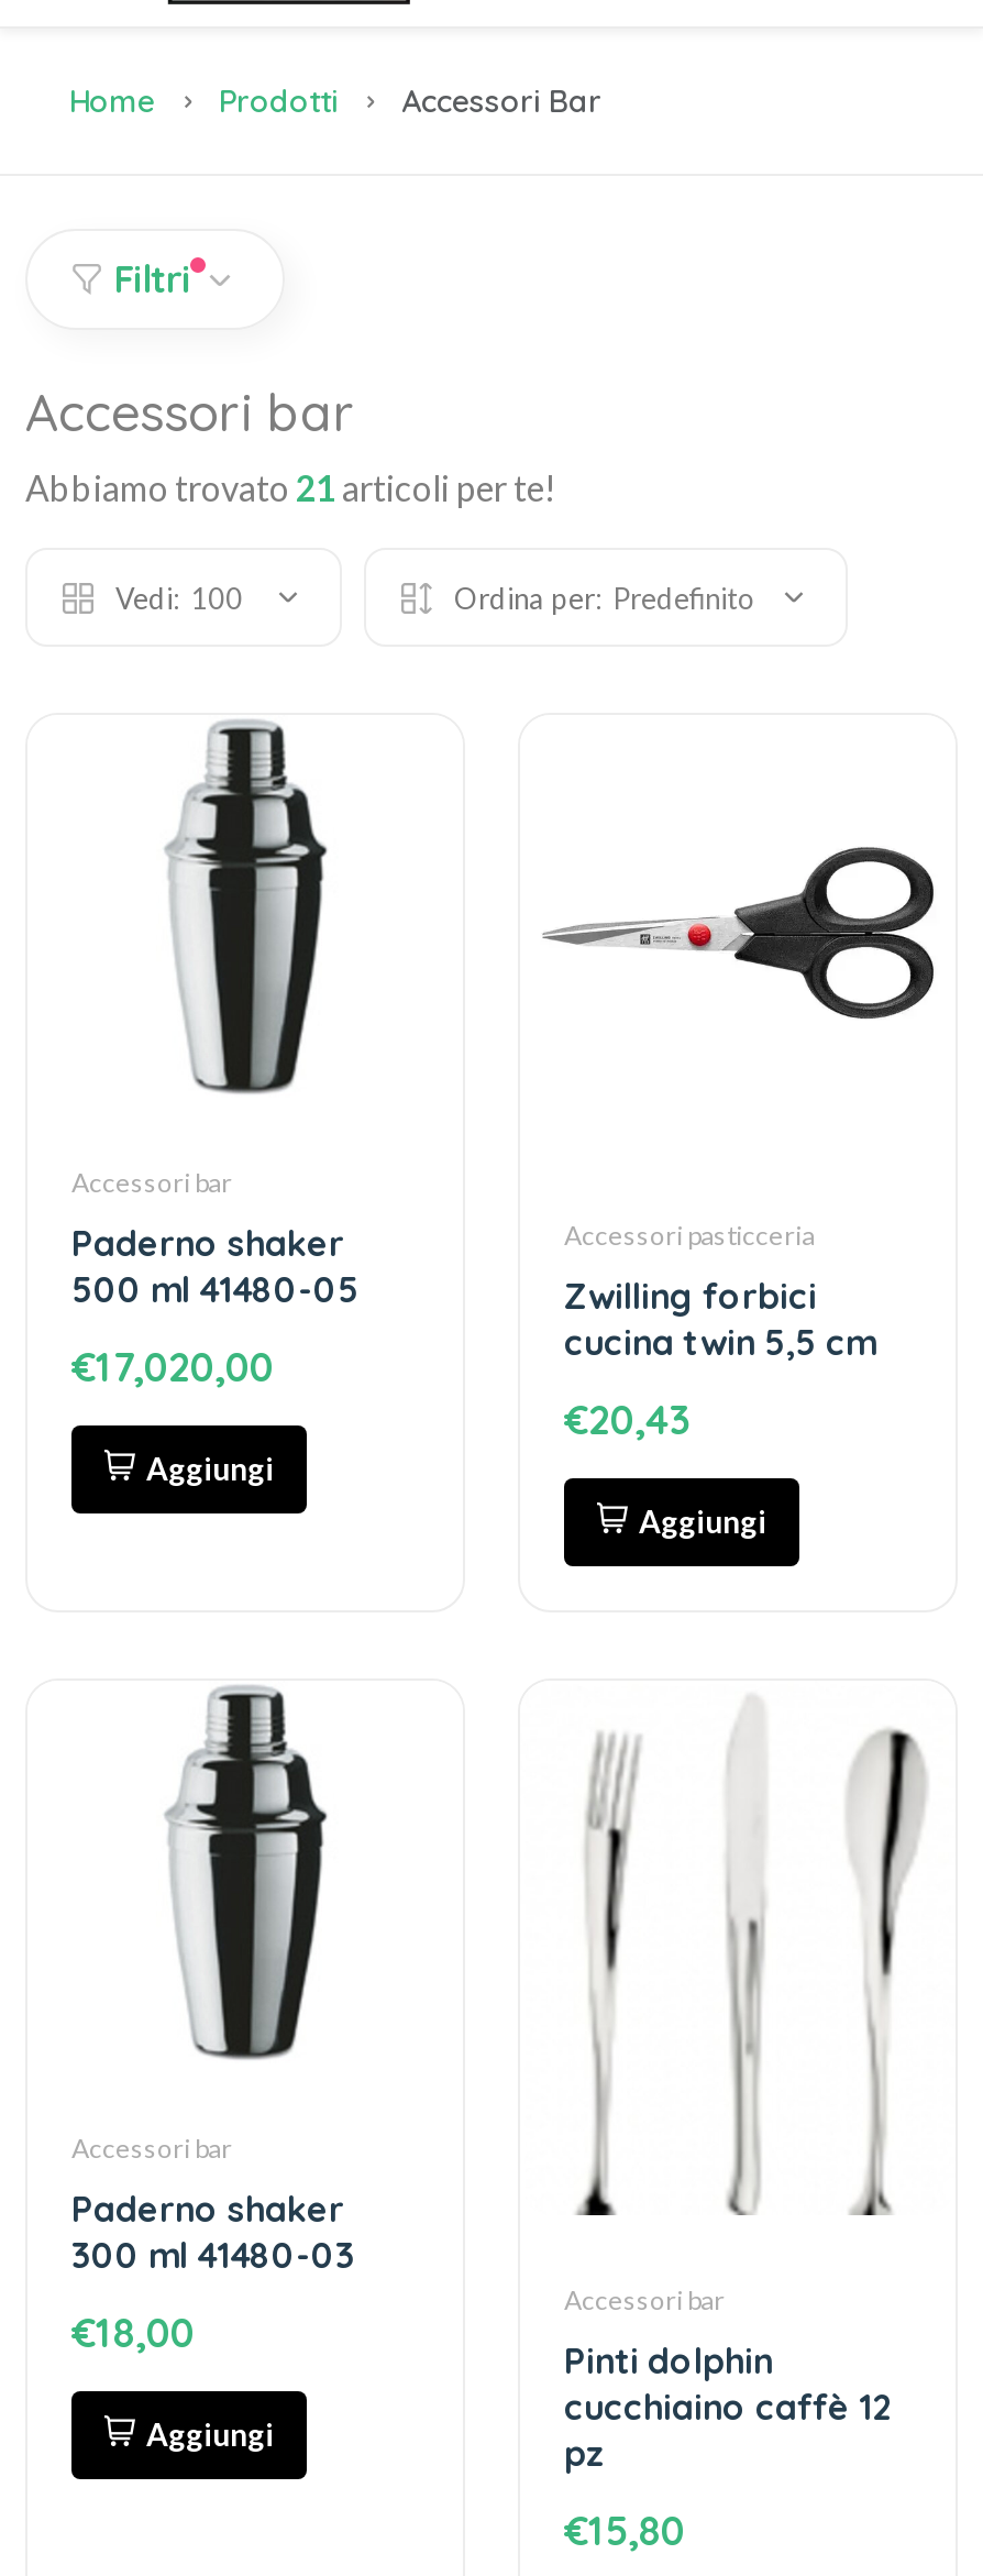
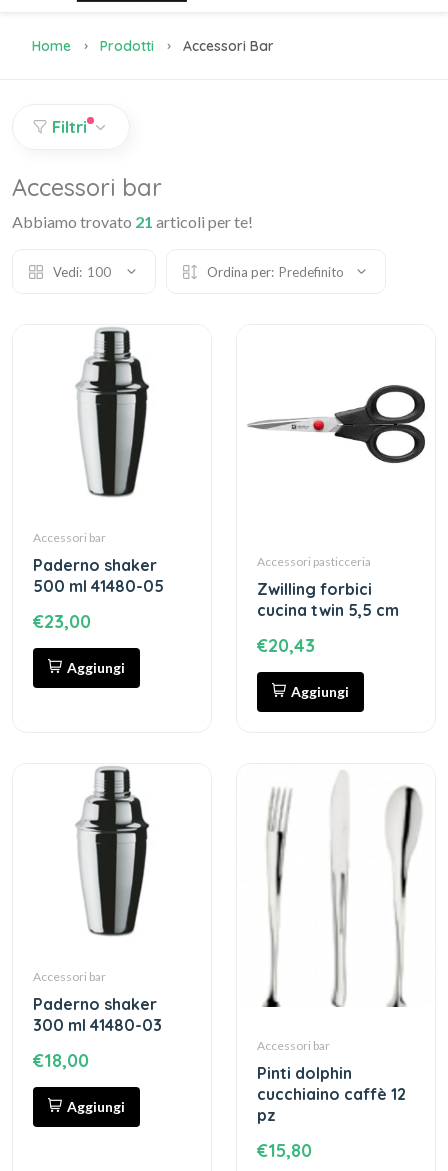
[71,1342,274,1392] €17,020,00 -> [33,610,91,633] €23,00

